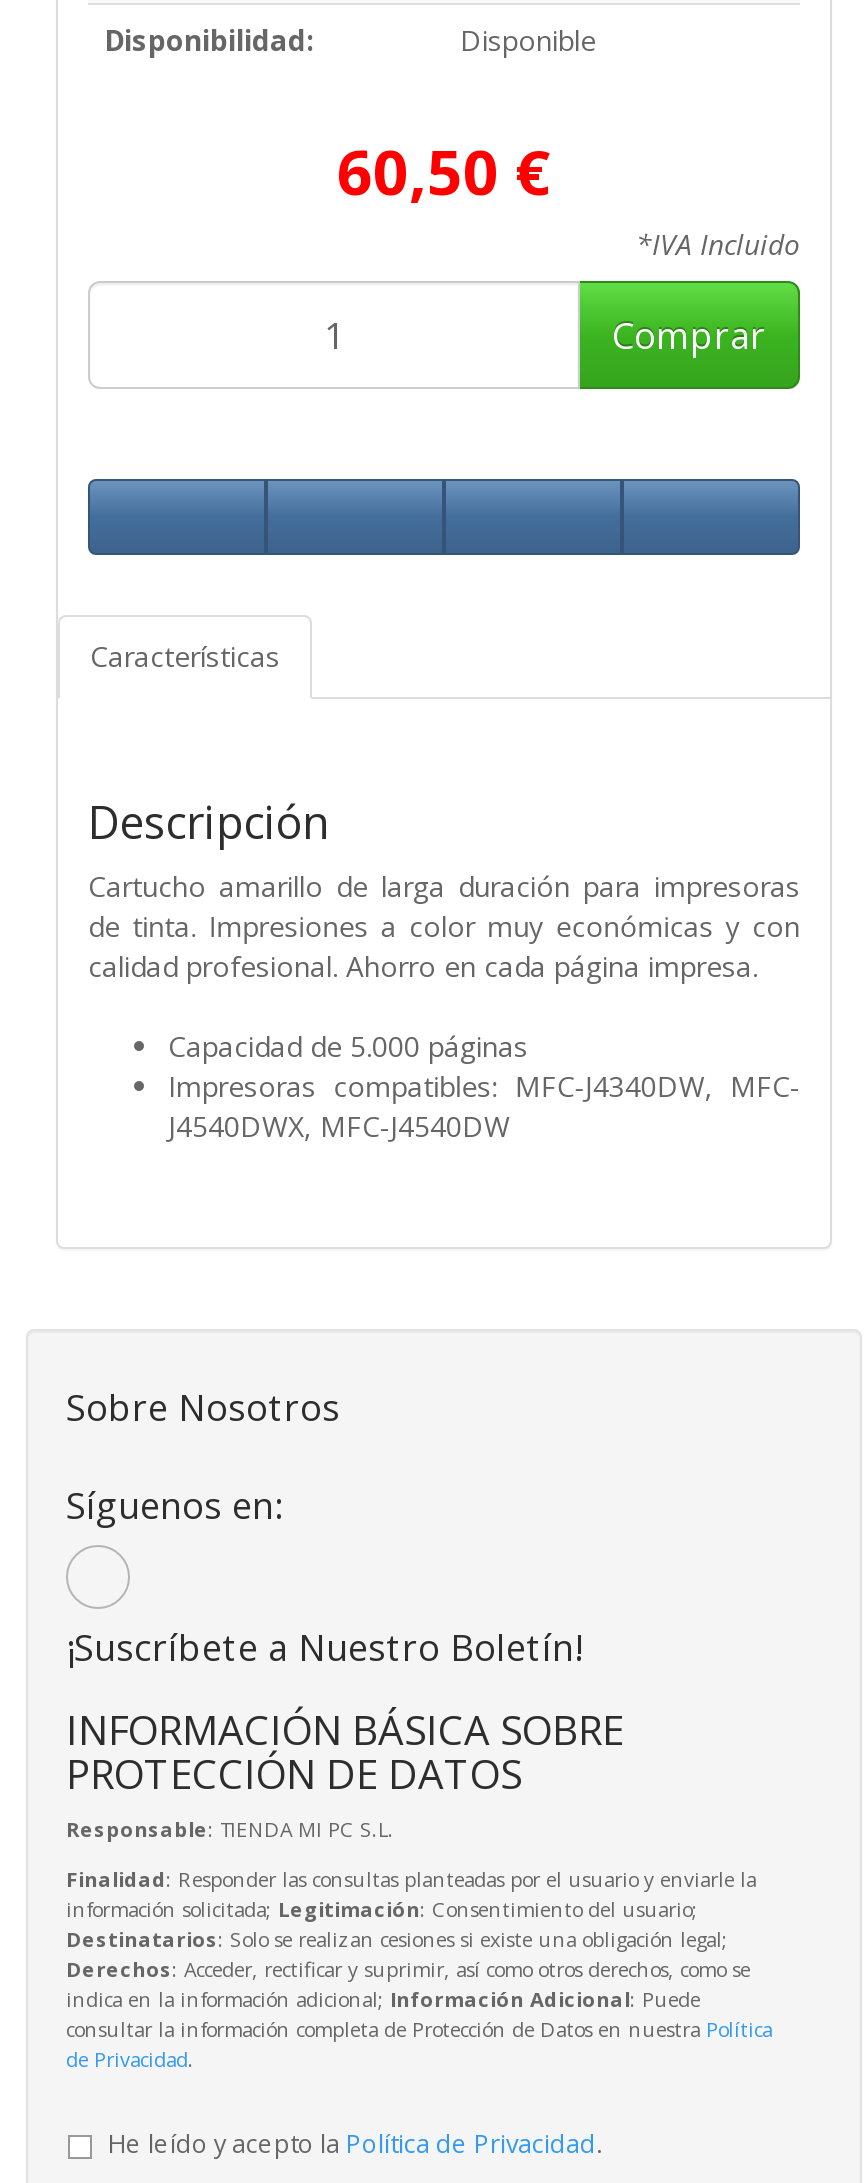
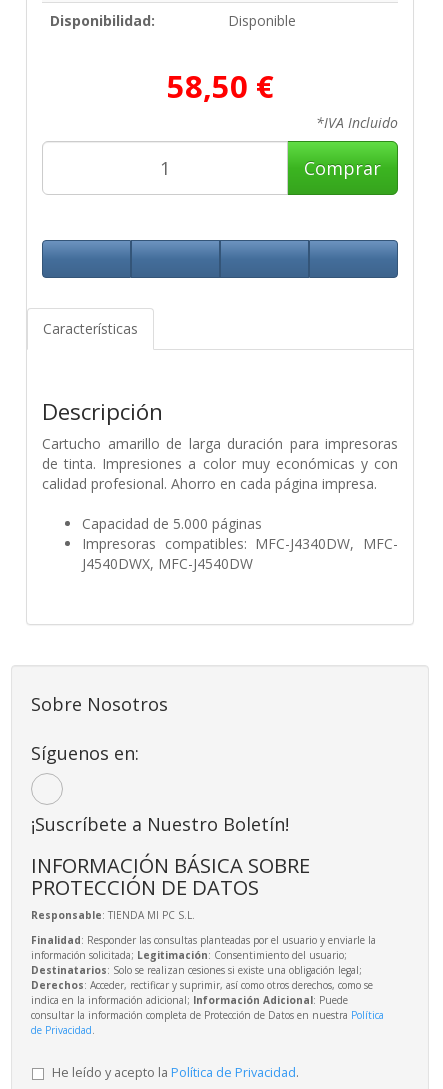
[337,128,551,212] 60,50 € -> [166,65,273,107] 58,50 €

